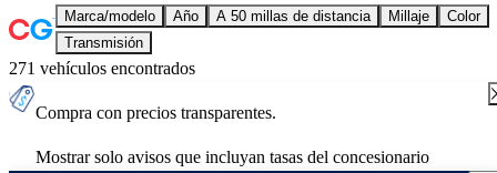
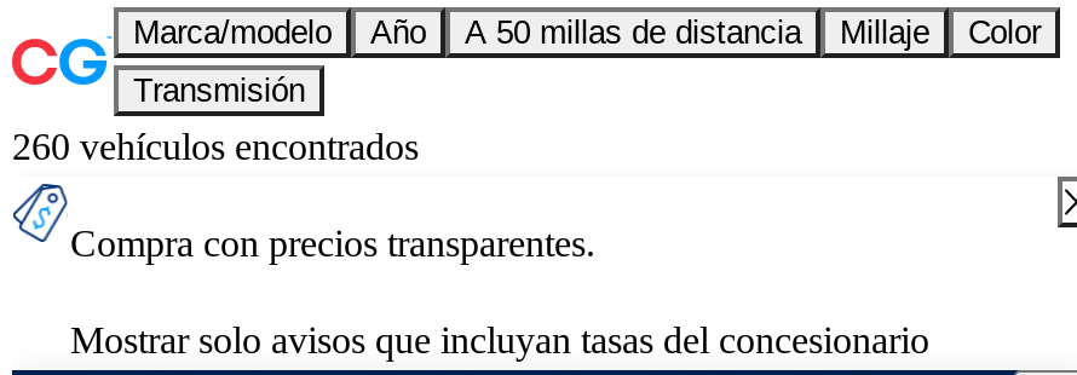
[9,59,195,78] 271 vehículos encontrados -> [12,126,419,167] 260 vehículos encontrados

